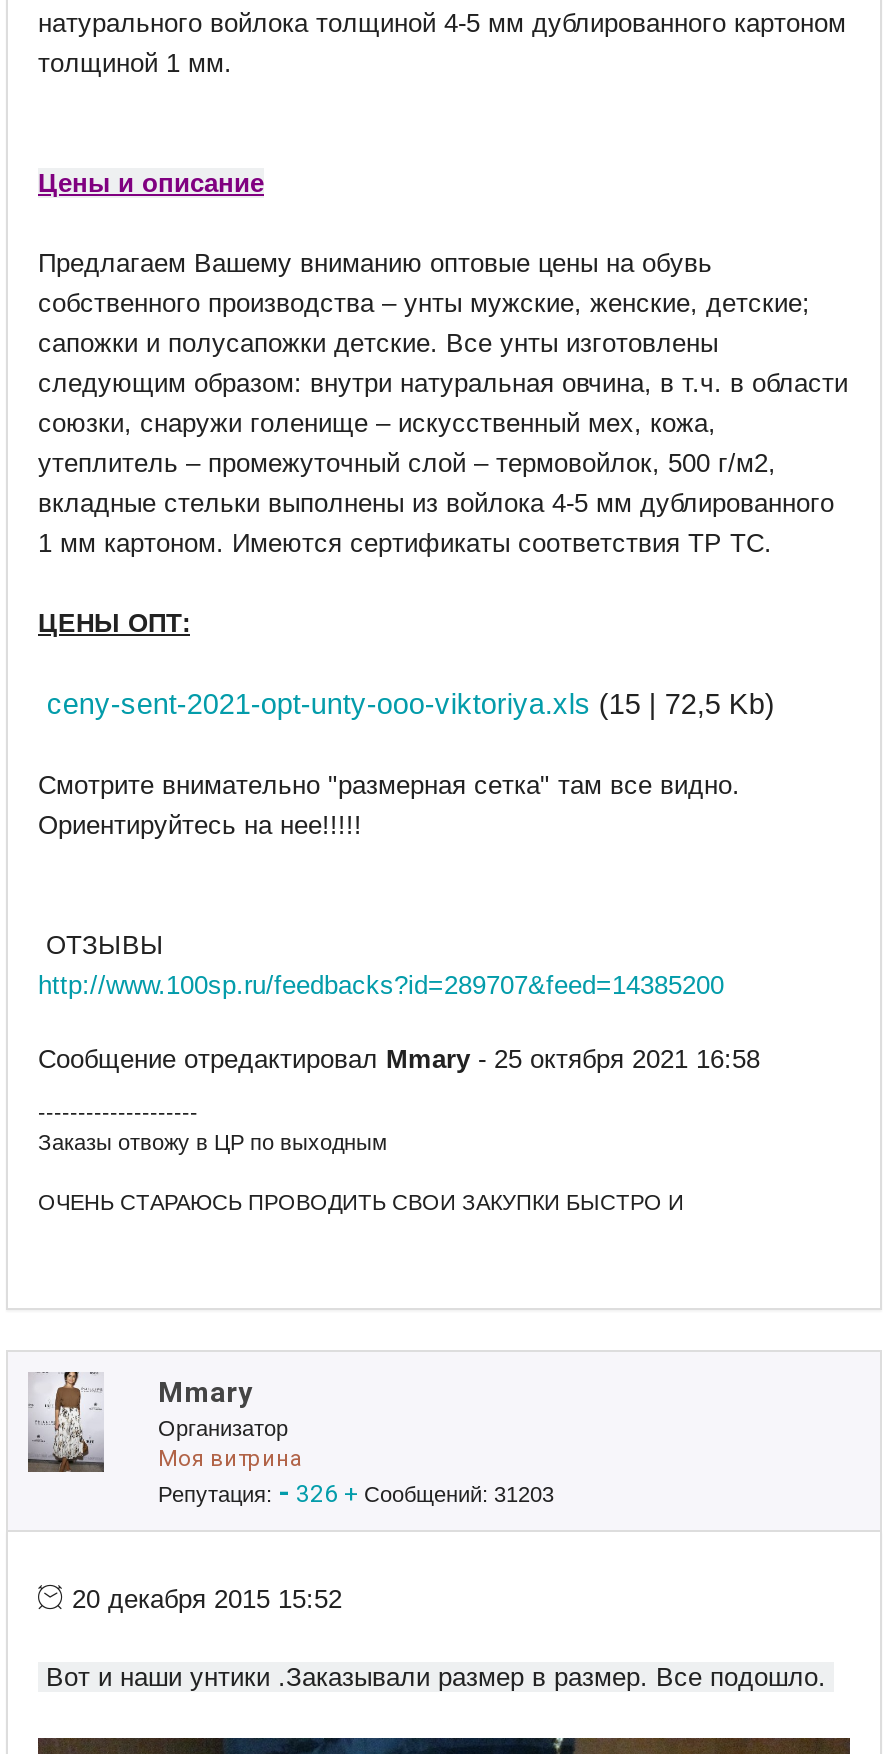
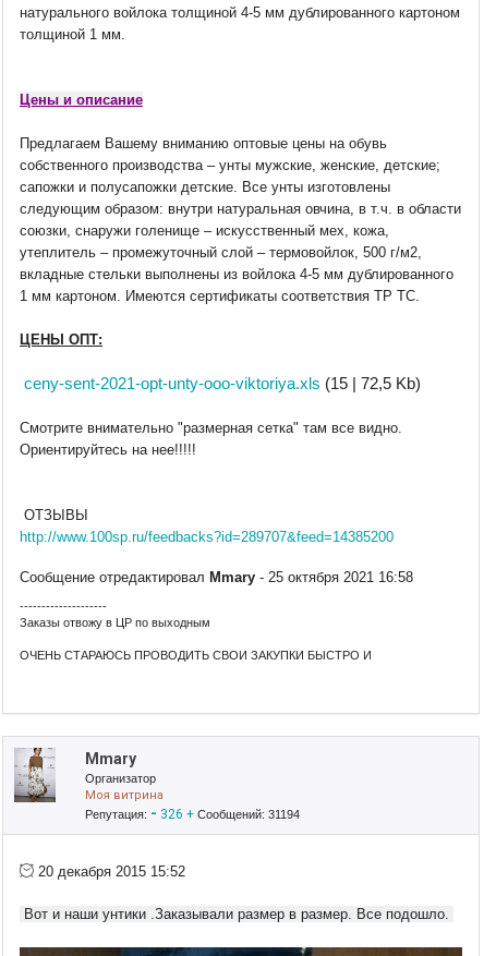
[158,1474,554,1510] Репутация: - 326 + Сообщений: 31203 -> [85,803,300,823] Репутация: - 326 + Сообщений: 31194

